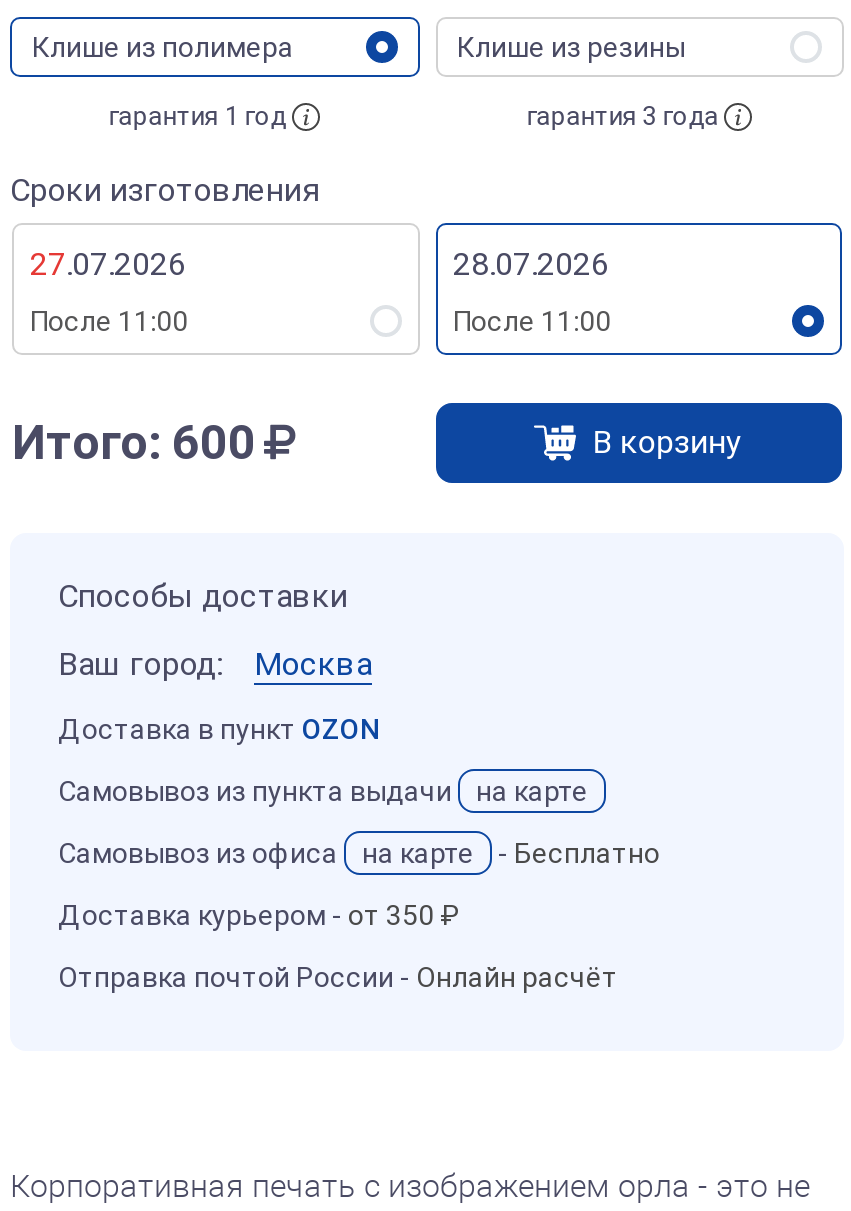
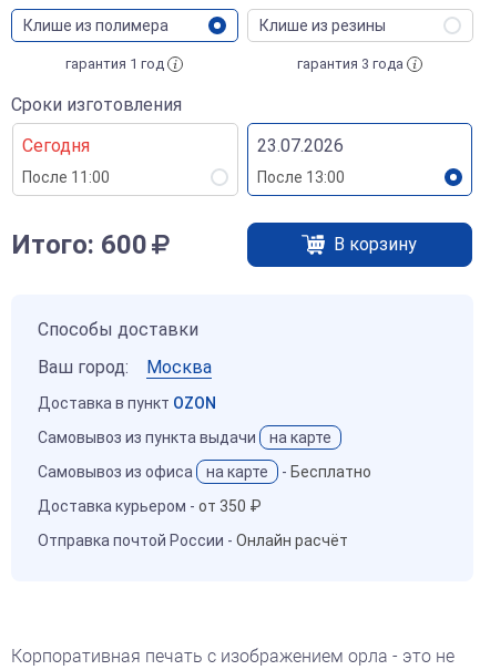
[30,245,186,283] 27.07.2026 -> [22,135,90,156] Сегодня
[453,245,609,283] 28.07.2026 -> [257,135,343,156] 23.07.2026
[453,305,611,337] После 11:00 -> [257,168,344,186] После 13:00

